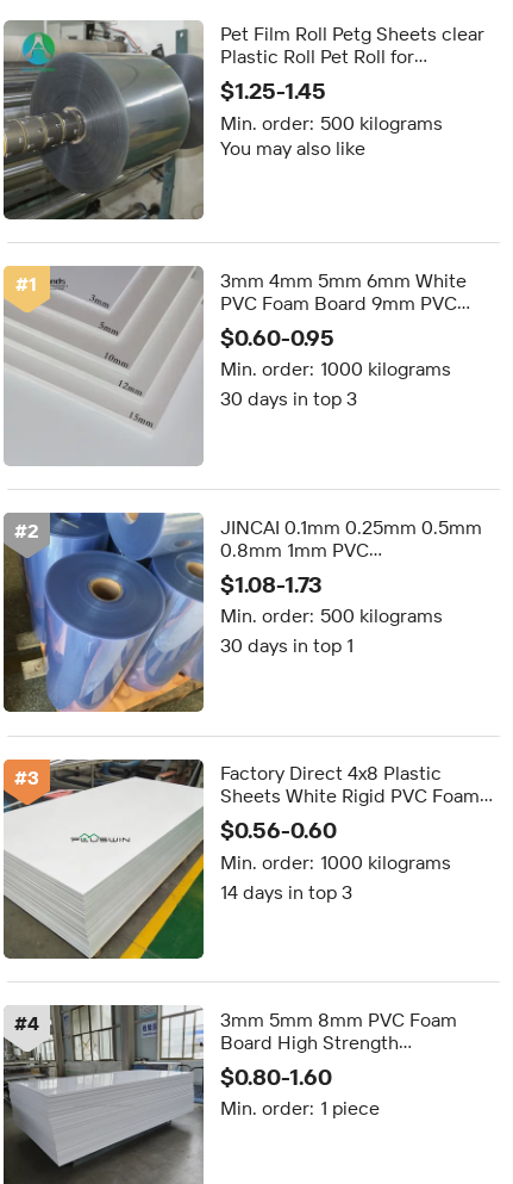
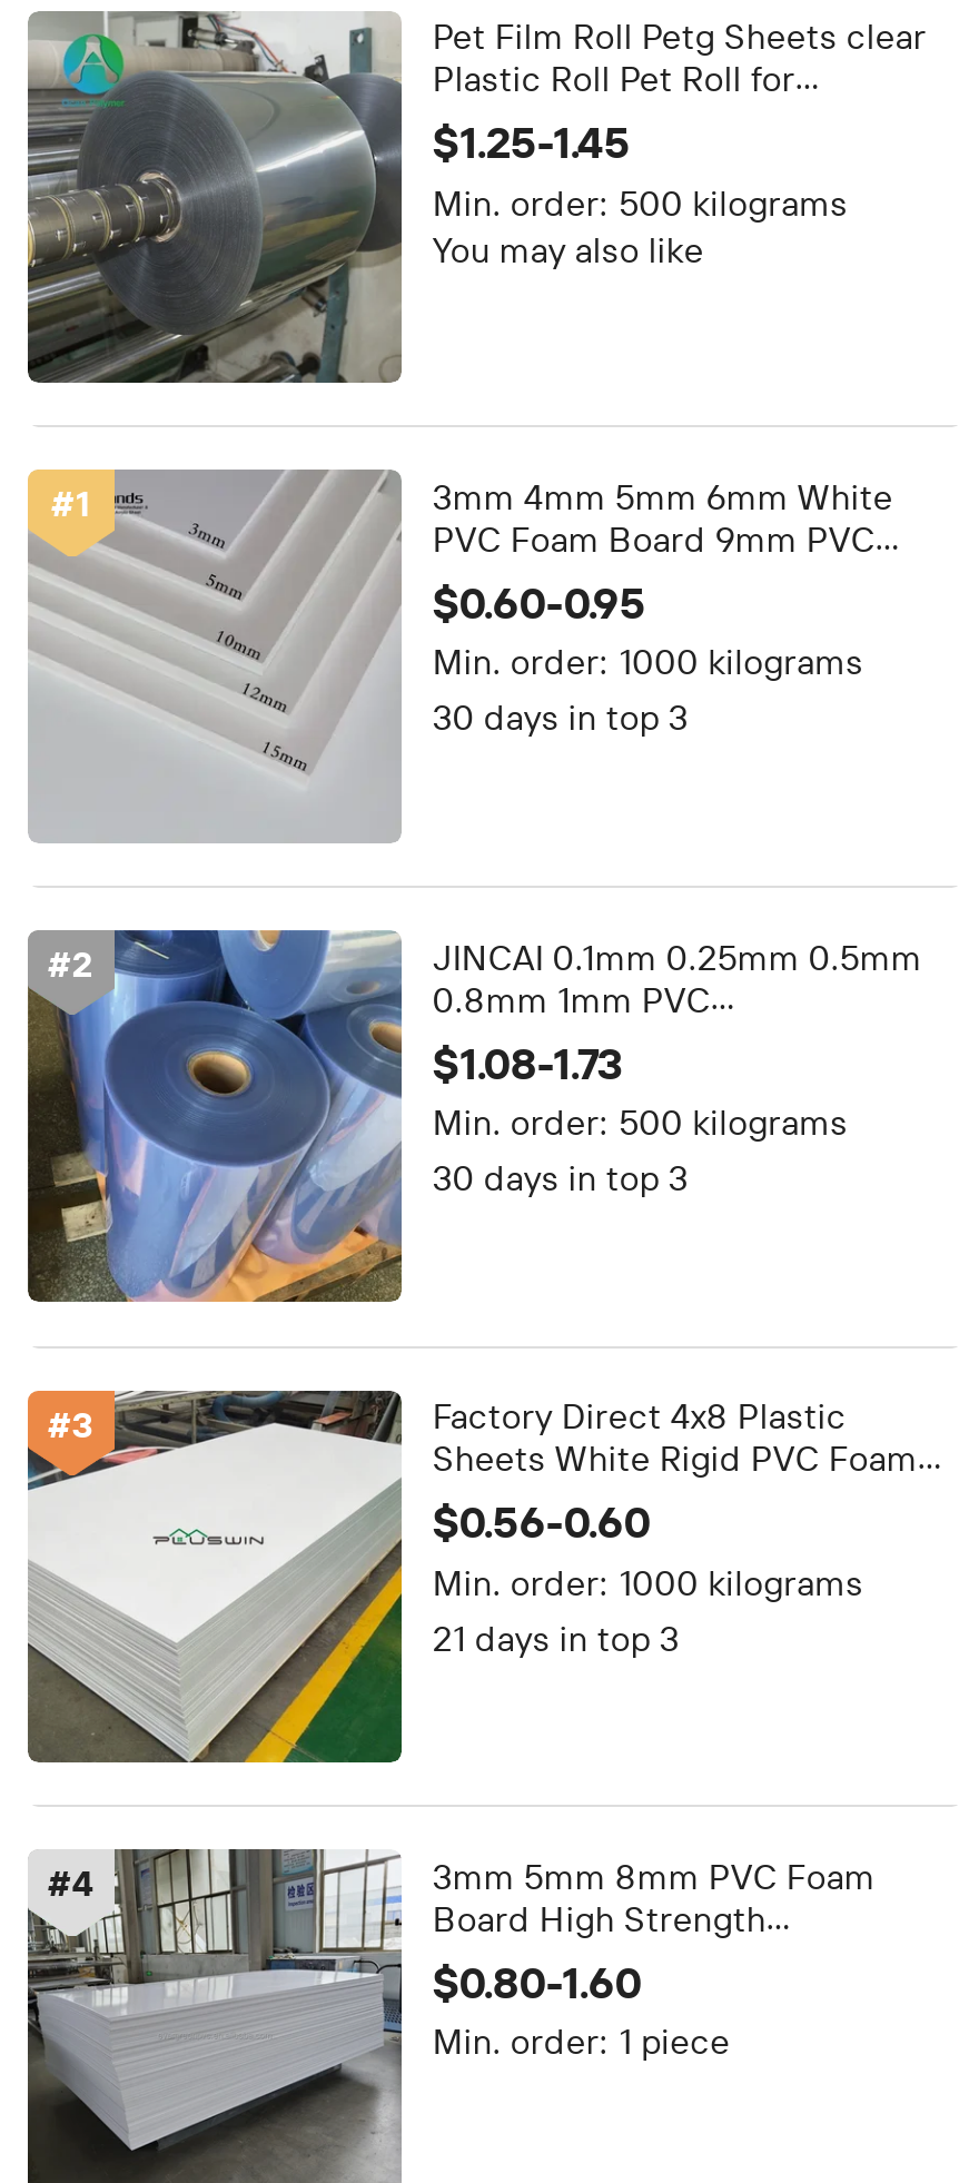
[220,634,353,657] 30 days in top 1 -> [433,1157,688,1199] 30 days in top 3
[220,881,352,903] 14 days in top 3 -> [433,1617,680,1659] 21 days in top 3

